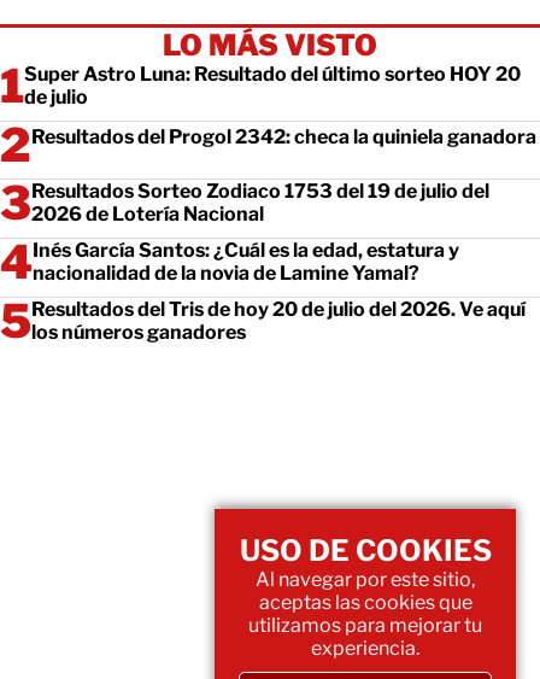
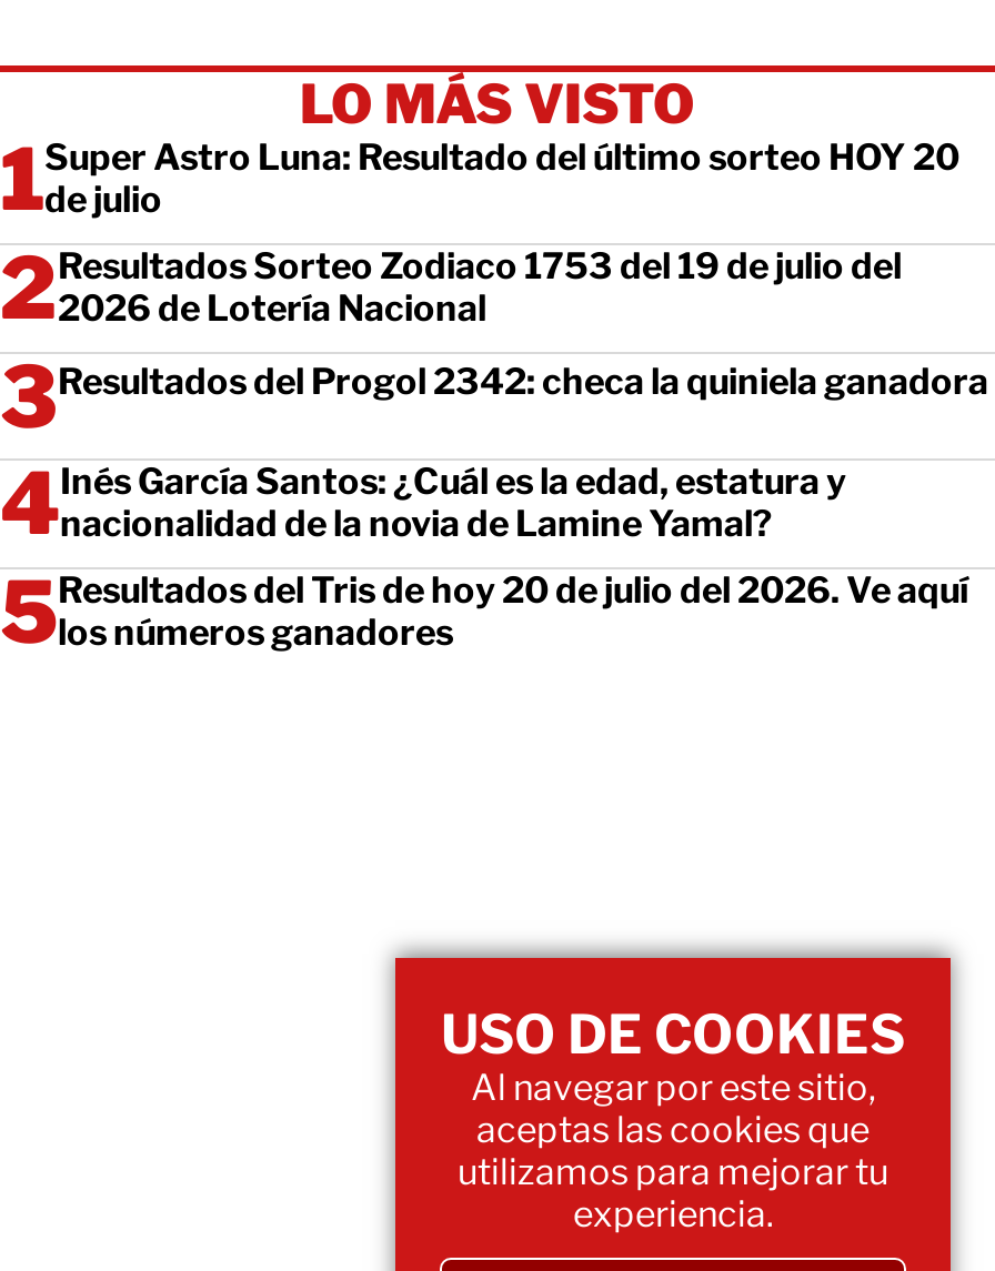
moved [31,126,536,149] -> [58,361,988,404]: Resultados del Progol 2342: checa la quiniela ganadora
moved [31,180,489,226] -> [58,246,902,330]: Resultados Sorteo Zodiaco 1753 del 19 de julio del | 2026 de Lotería Nacional

